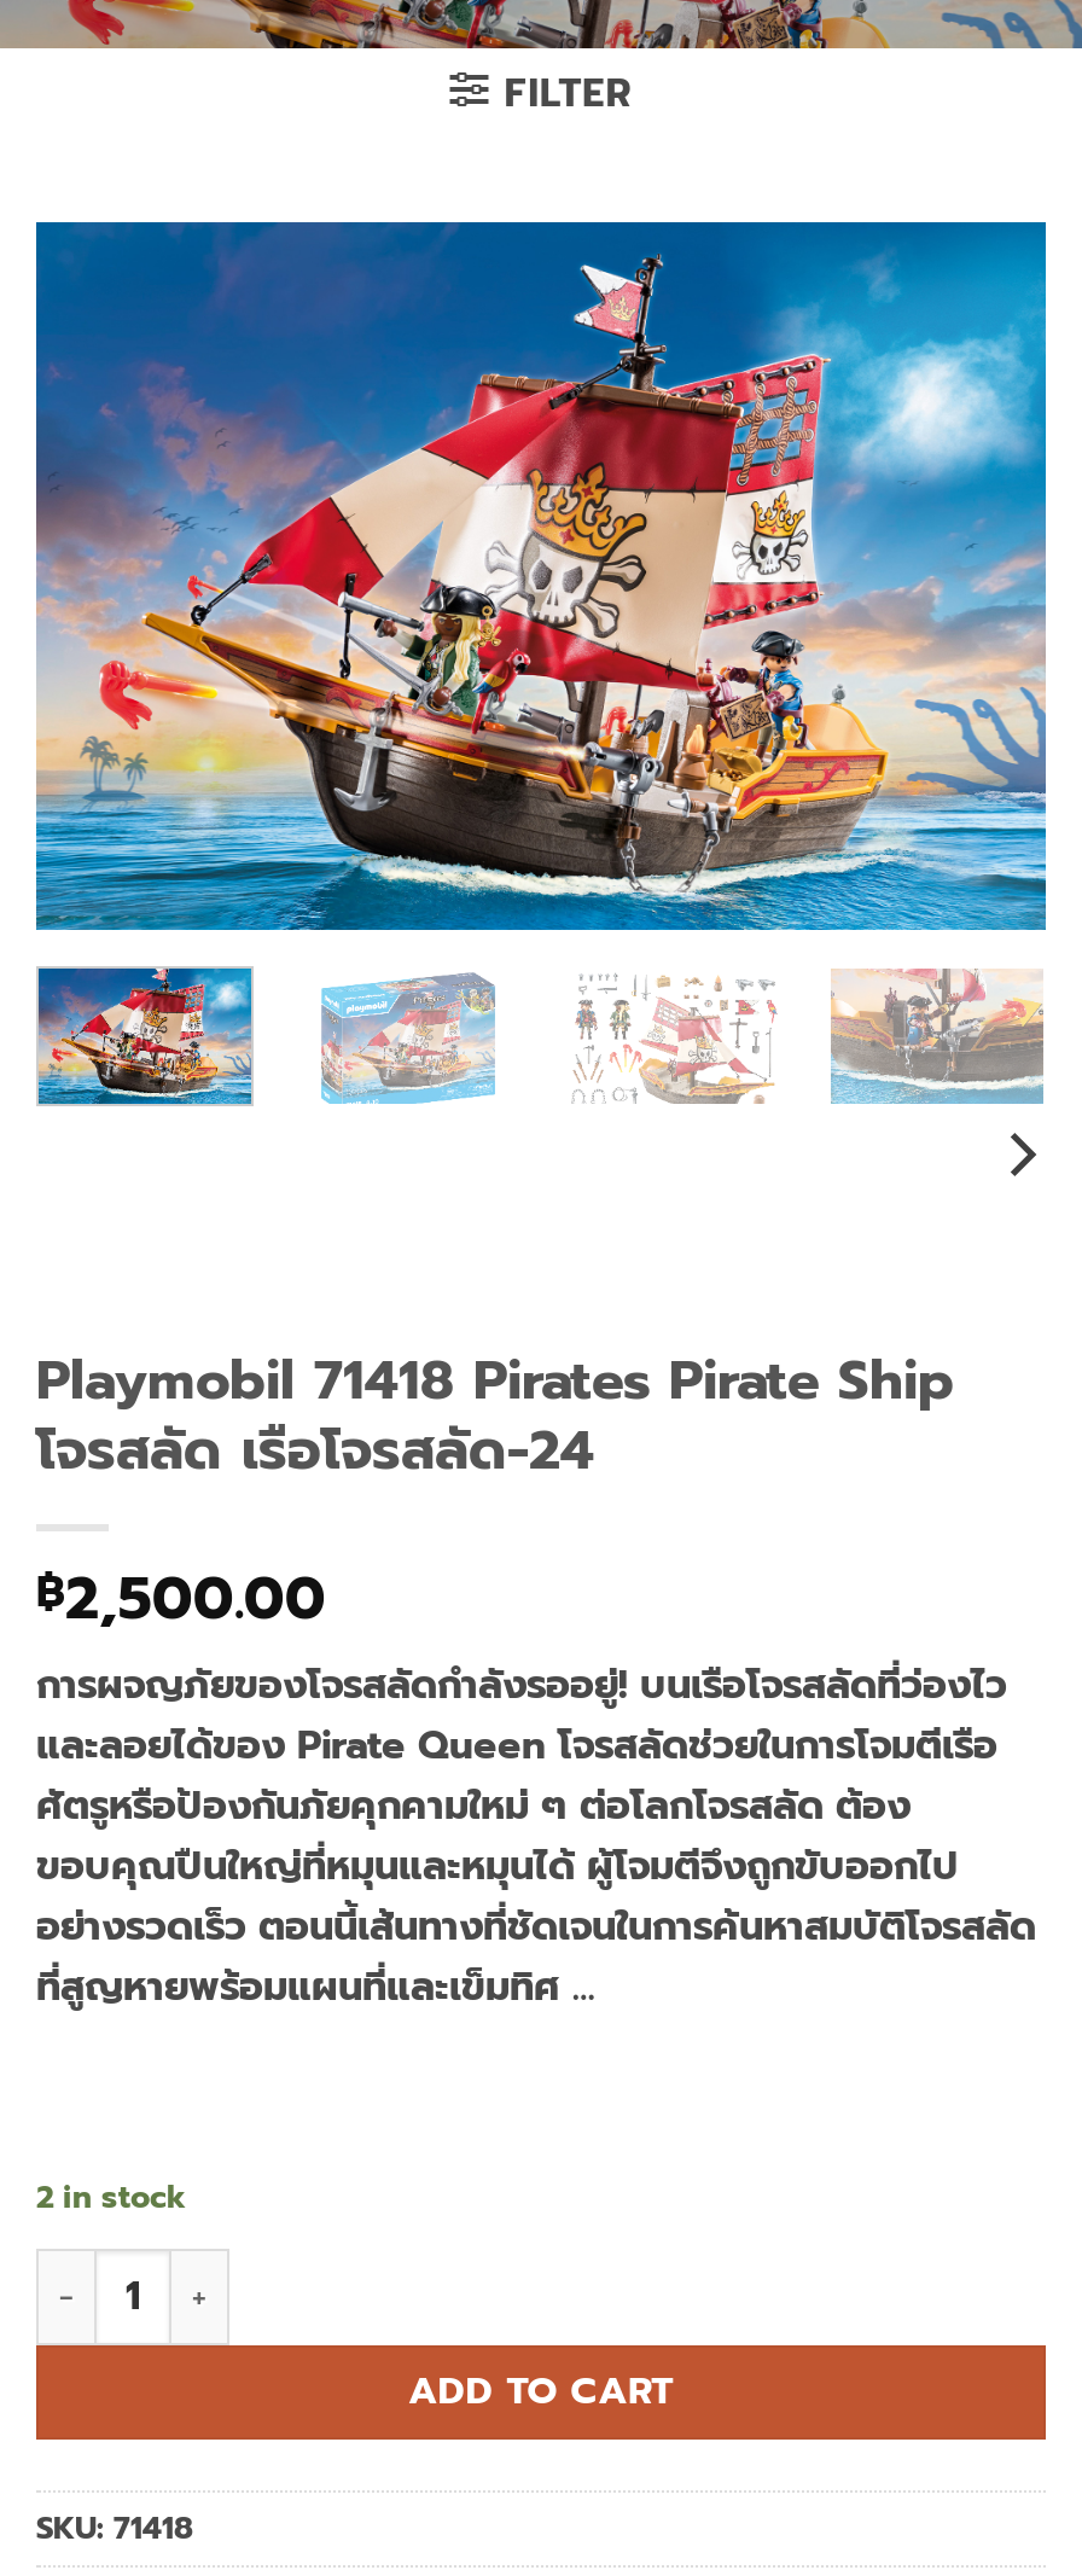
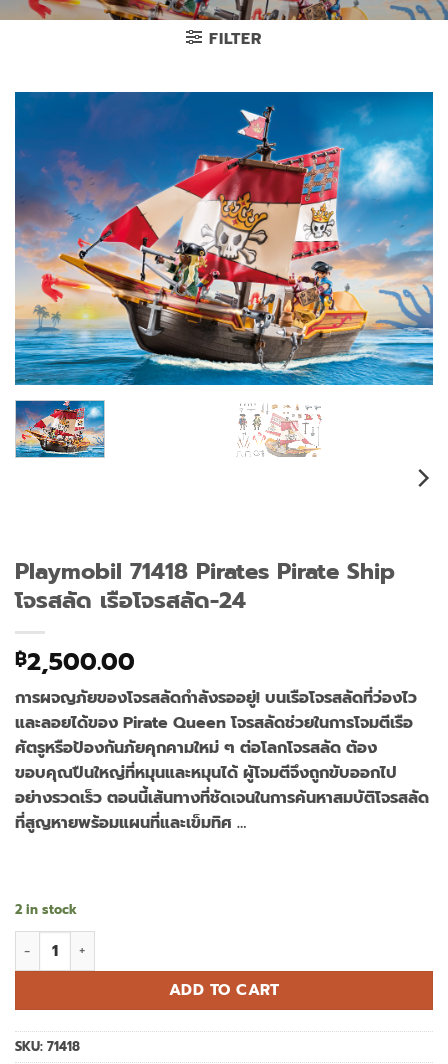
[319,971,498,1106] [image] -> none
[828,966,1046,1106] [image] -> none

